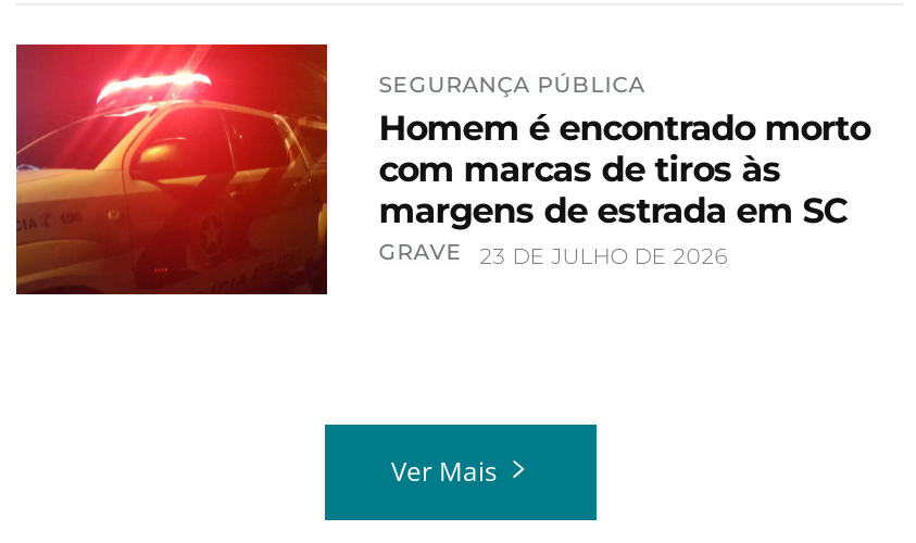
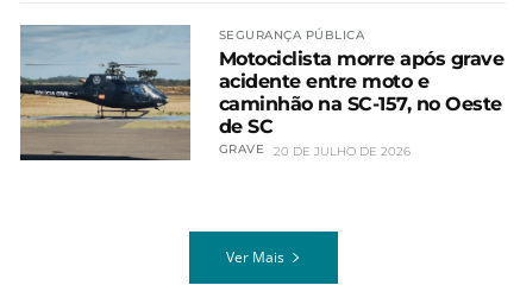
[14,41,870,298] [image] | Homem é encontrado morto | com marcas de tiros às | margens de estrada em SC -> [19,12,504,161] [image] | Motociclista morre após grave | acidente entre moto e | caminhão na SC-157, no Oeste | de SC
[379,238,728,271] GRAVE 23 DE JULHO DE 2026 -> [219,141,411,159] GRAVE 20 DE JULHO DE 2026

